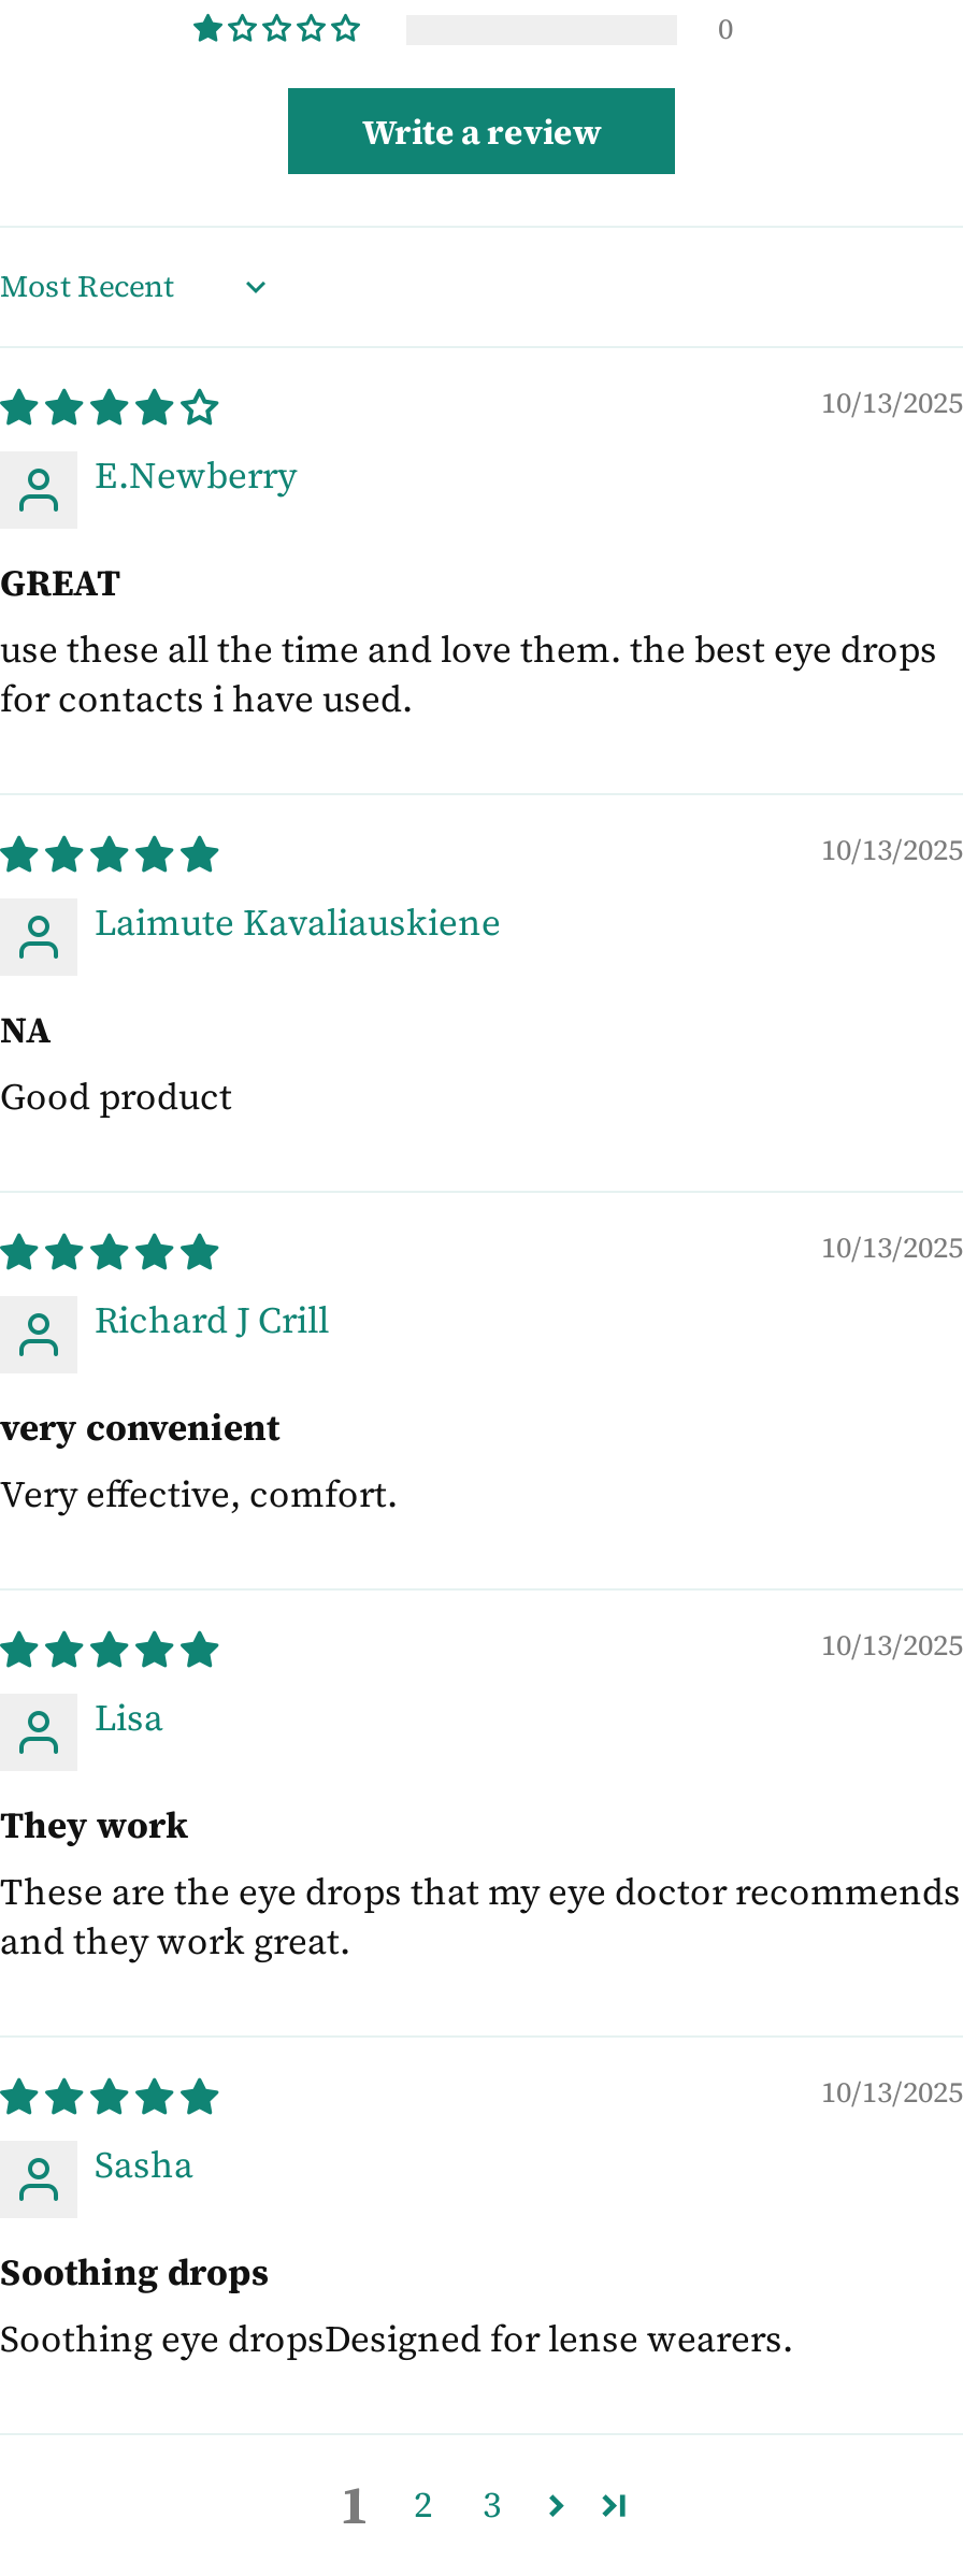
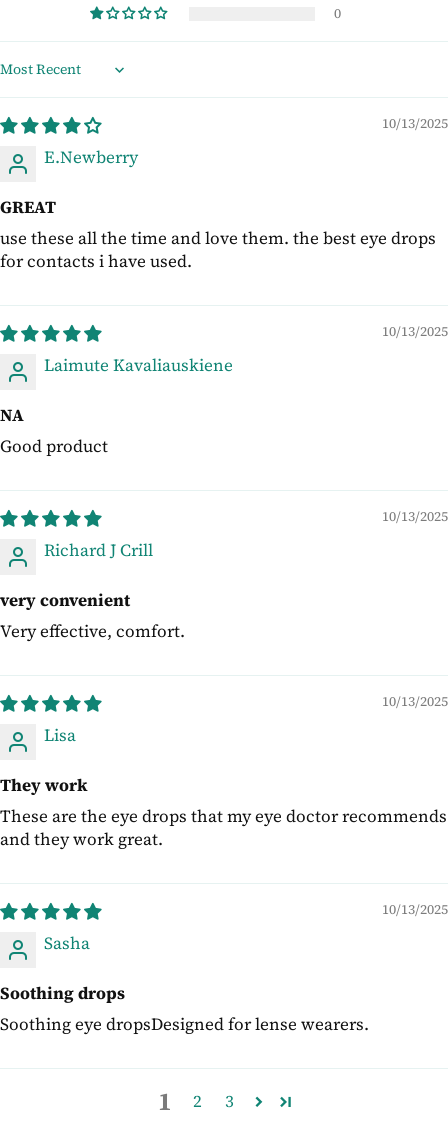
[362,108,601,156] Write a review -> none

